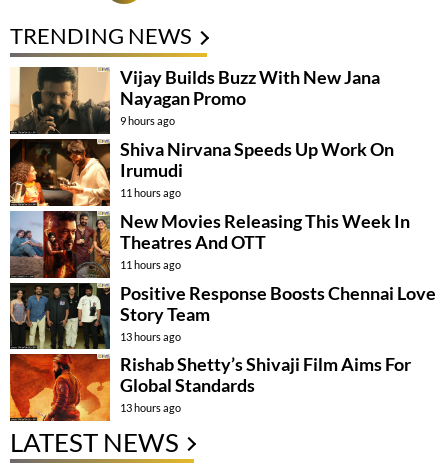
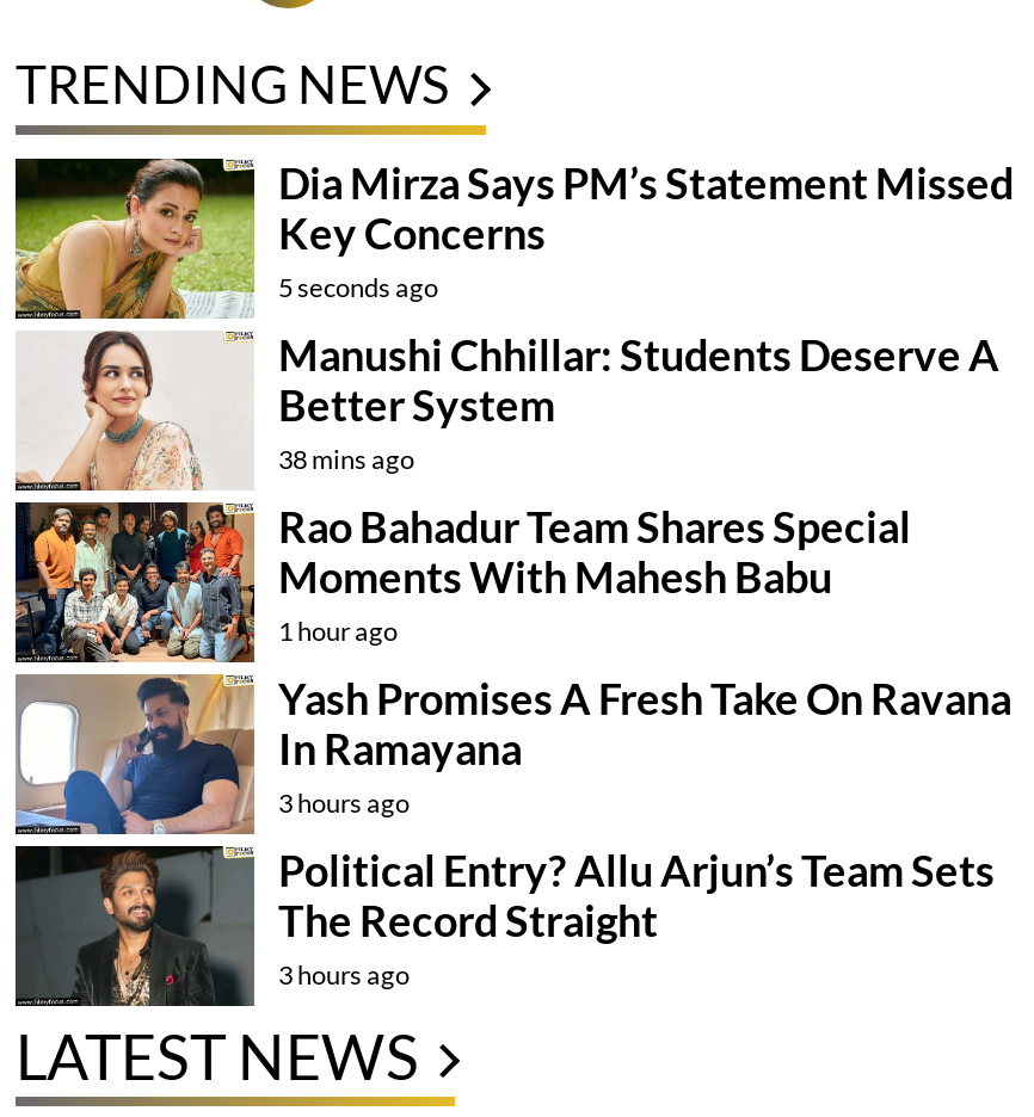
[9,66,380,422] [image] | Vijay Builds Buzz With New Jana | Nayagan Promo | 9 hours ago -> [13,155,1014,1010] [image] | Dia Mirza Says PM’s Statement Missed | Key Concerns | 5 seconds ago
[120,138,394,199] Shiva Nirvana Speeds Up Work On | Irumudi | 11 hours ago -> [278,329,999,474] Manushi Chhillar: Students Deserve A | Better System | 38 mins ago
[120,210,410,271] New Movies Releasing This Week In | Theatres And OTT | 11 hours ago -> [278,501,911,646] Rao Bahadur Team Shares Special | Moments With Mahesh Babu | 1 hour ago
[120,282,436,343] Positive Response Boosts Chennai Love | Story Team | 13 hours ago -> [278,672,1011,818] Yash Promises A Fresh Take On Ravana | In Ramayana | 3 hours ago
[120,353,411,414] Rishab Shetty’s Shivaji Film Aims For | Global Standards | 13 hours ago -> [278,844,995,989] Political Entry? Allu Arjun’s Team Sets | The Record Straight | 3 hours ago

